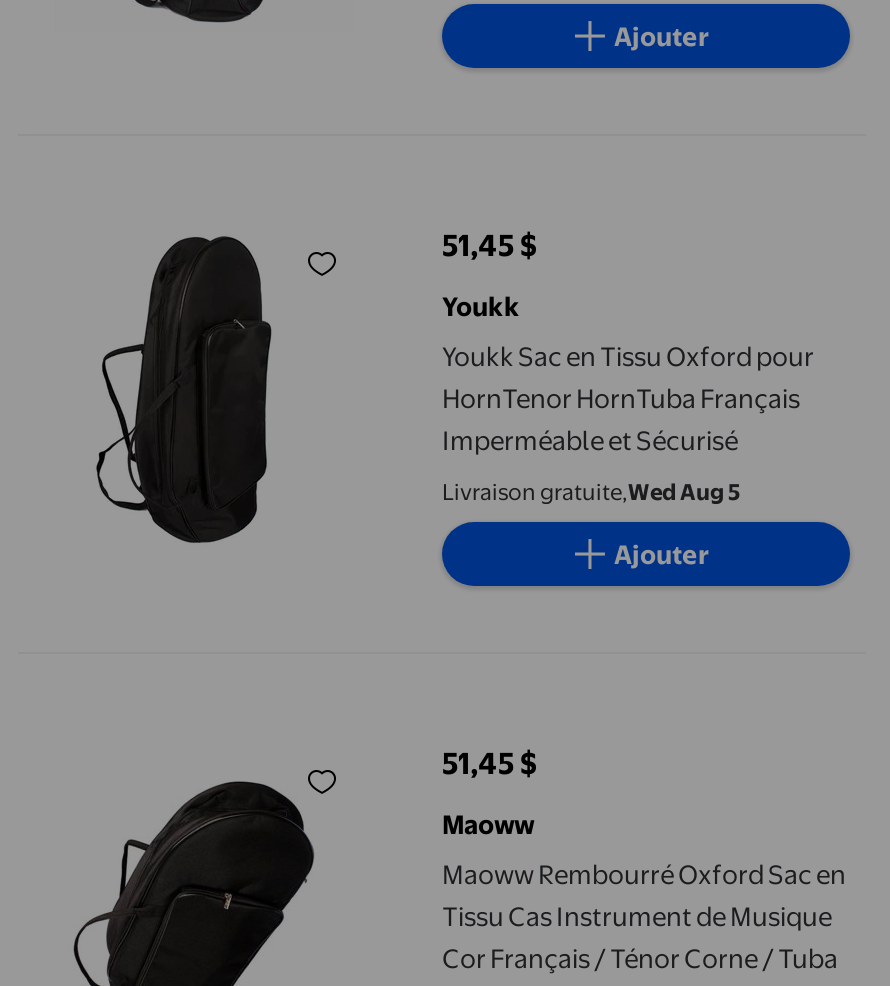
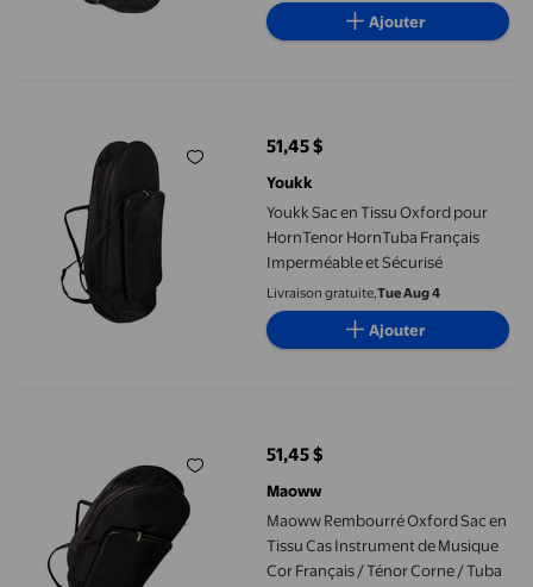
[442,478,740,506] Livraison gratuite,Wed Aug 5 -> [266,285,440,301] Livraison gratuite,Tue Aug 4

